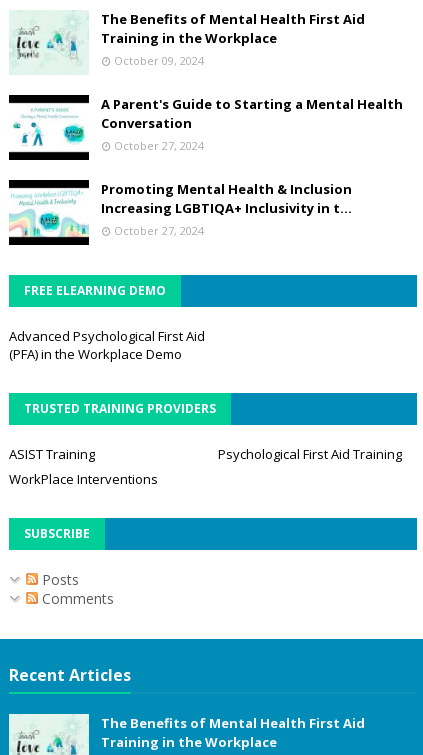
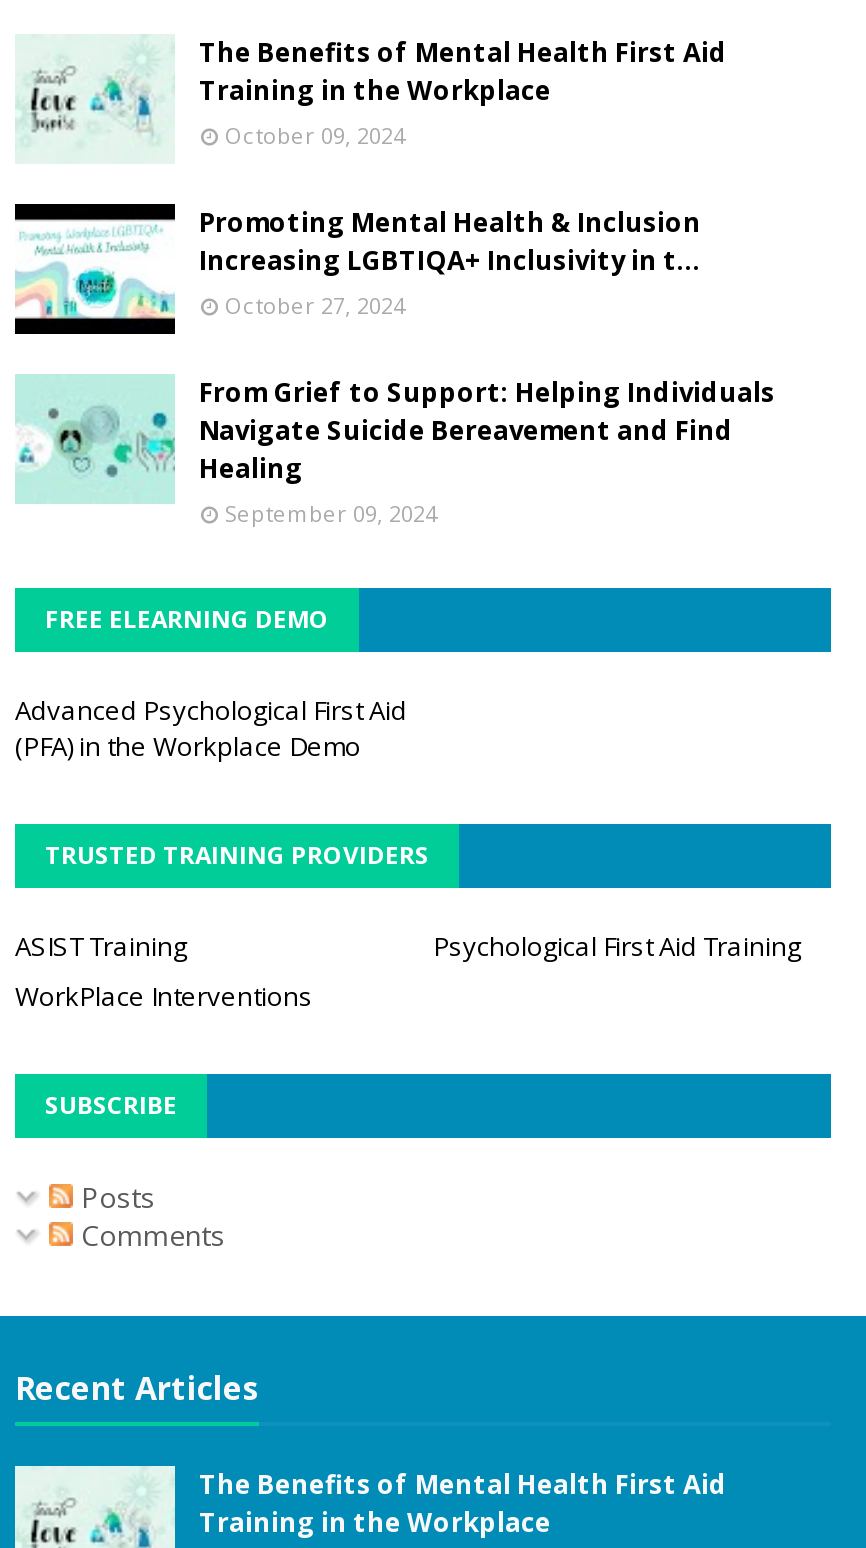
[10,95,403,153] [image] | A Parent's Guide to Starting a Mental Health | Conversation | October 27, 2024 -> none
moved [8,180,352,242] -> [13,204,701,328]: [image] | Promoting Mental Health & Inclusion | Increasing LGBTIQA+ Inclusivity in t... | October 27, 2024
none -> [15,374,775,528] [image] | From Grief to Support: Helping Individuals | Navigate Suicide Bereavement and Find | Healing | September 09, 2024

